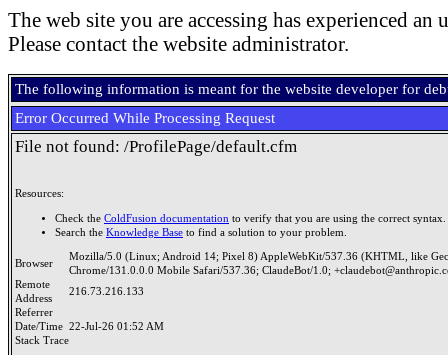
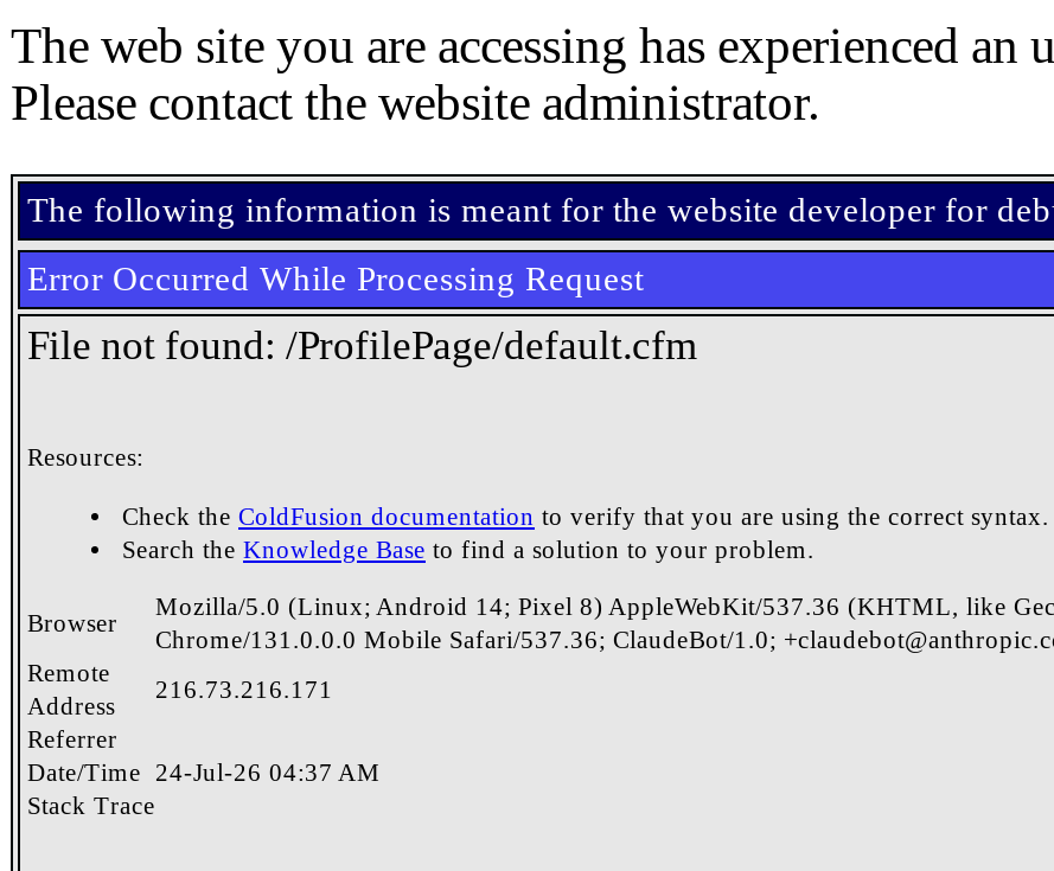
[69,286,144,297] 216.73.216.133 -> [155,677,333,703] 216.73.216.171
[15,321,164,332] Date/Time 22-Jul-26 01:52 AM -> [27,760,381,786] Date/Time 24-Jul-26 04:37 AM

